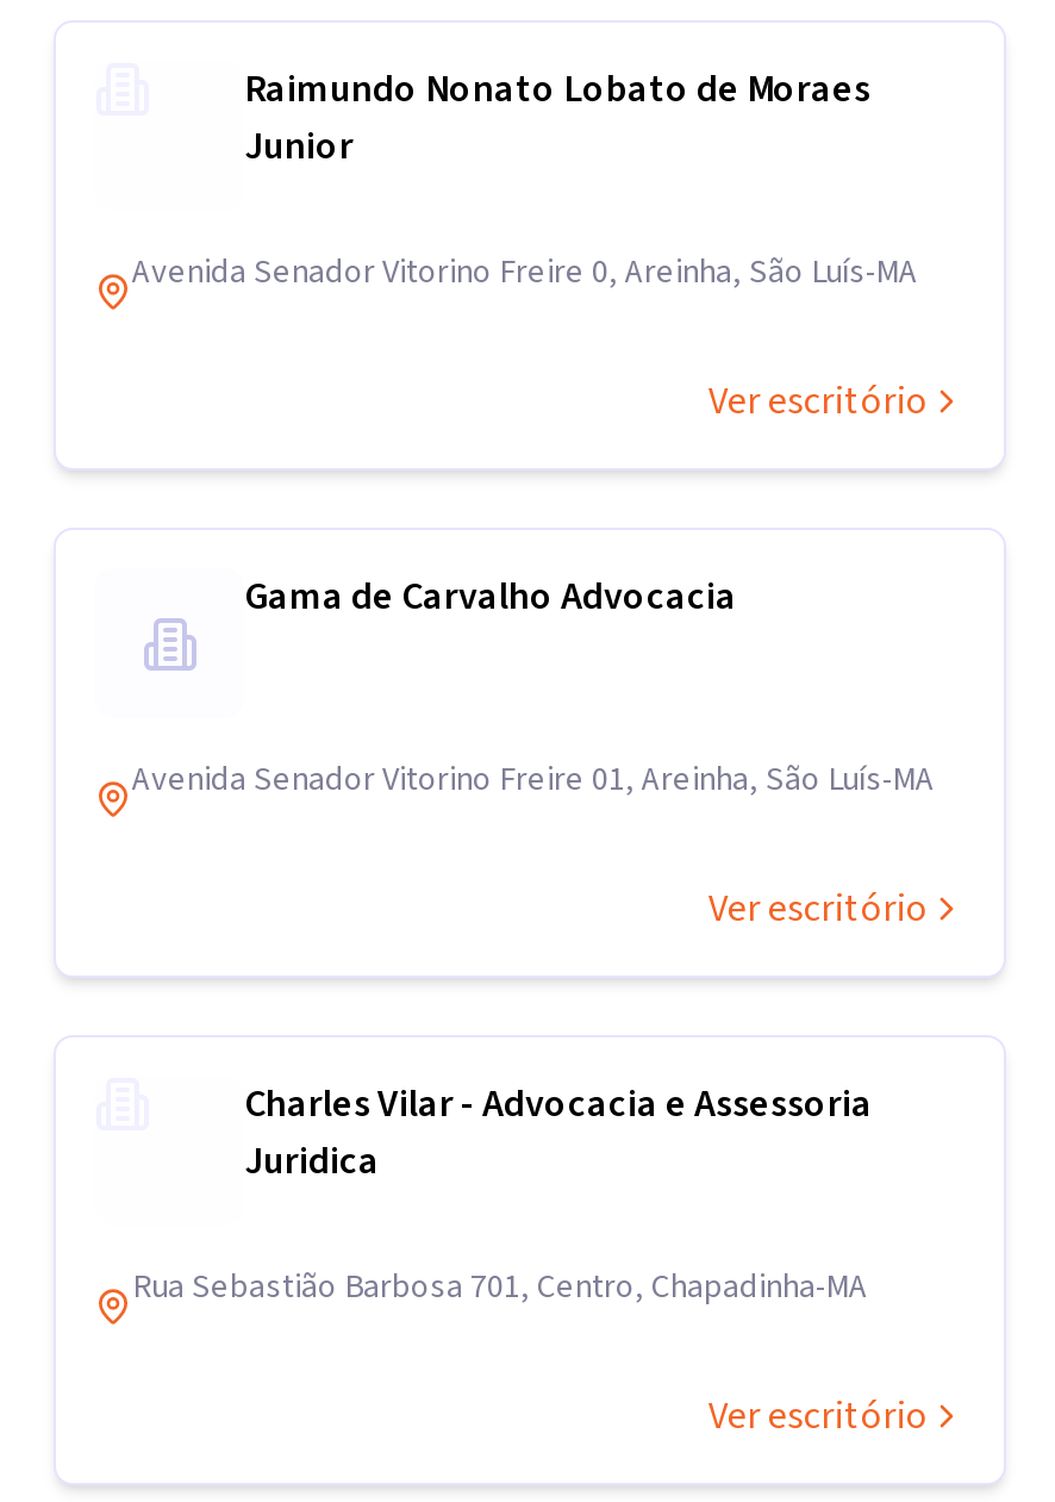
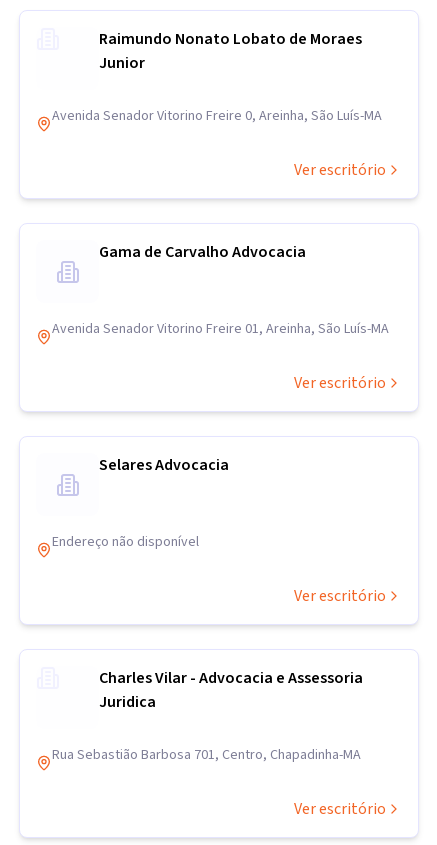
none -> [52,532,386,607] Endereço não disponível | Ver escritório
none -> [99,454,229,476] Selares Advocacia

